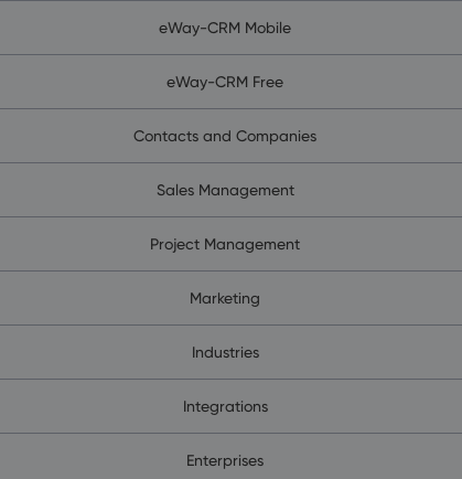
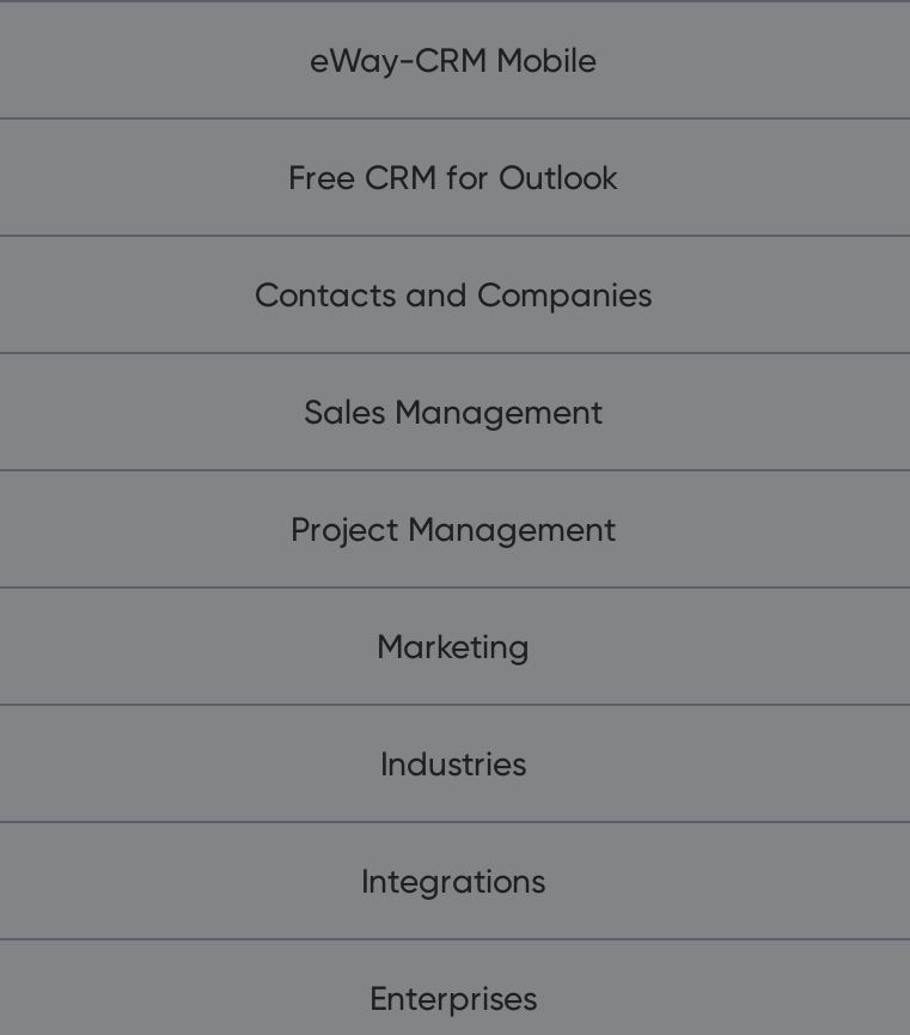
[166,72,283,91] eWay-CRM Free -> [288,156,618,196] Free CRM for Outlook

